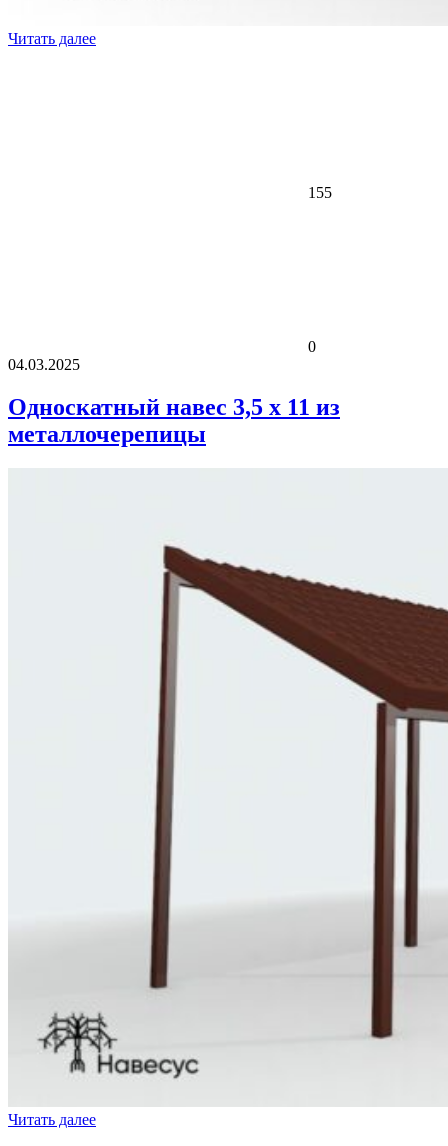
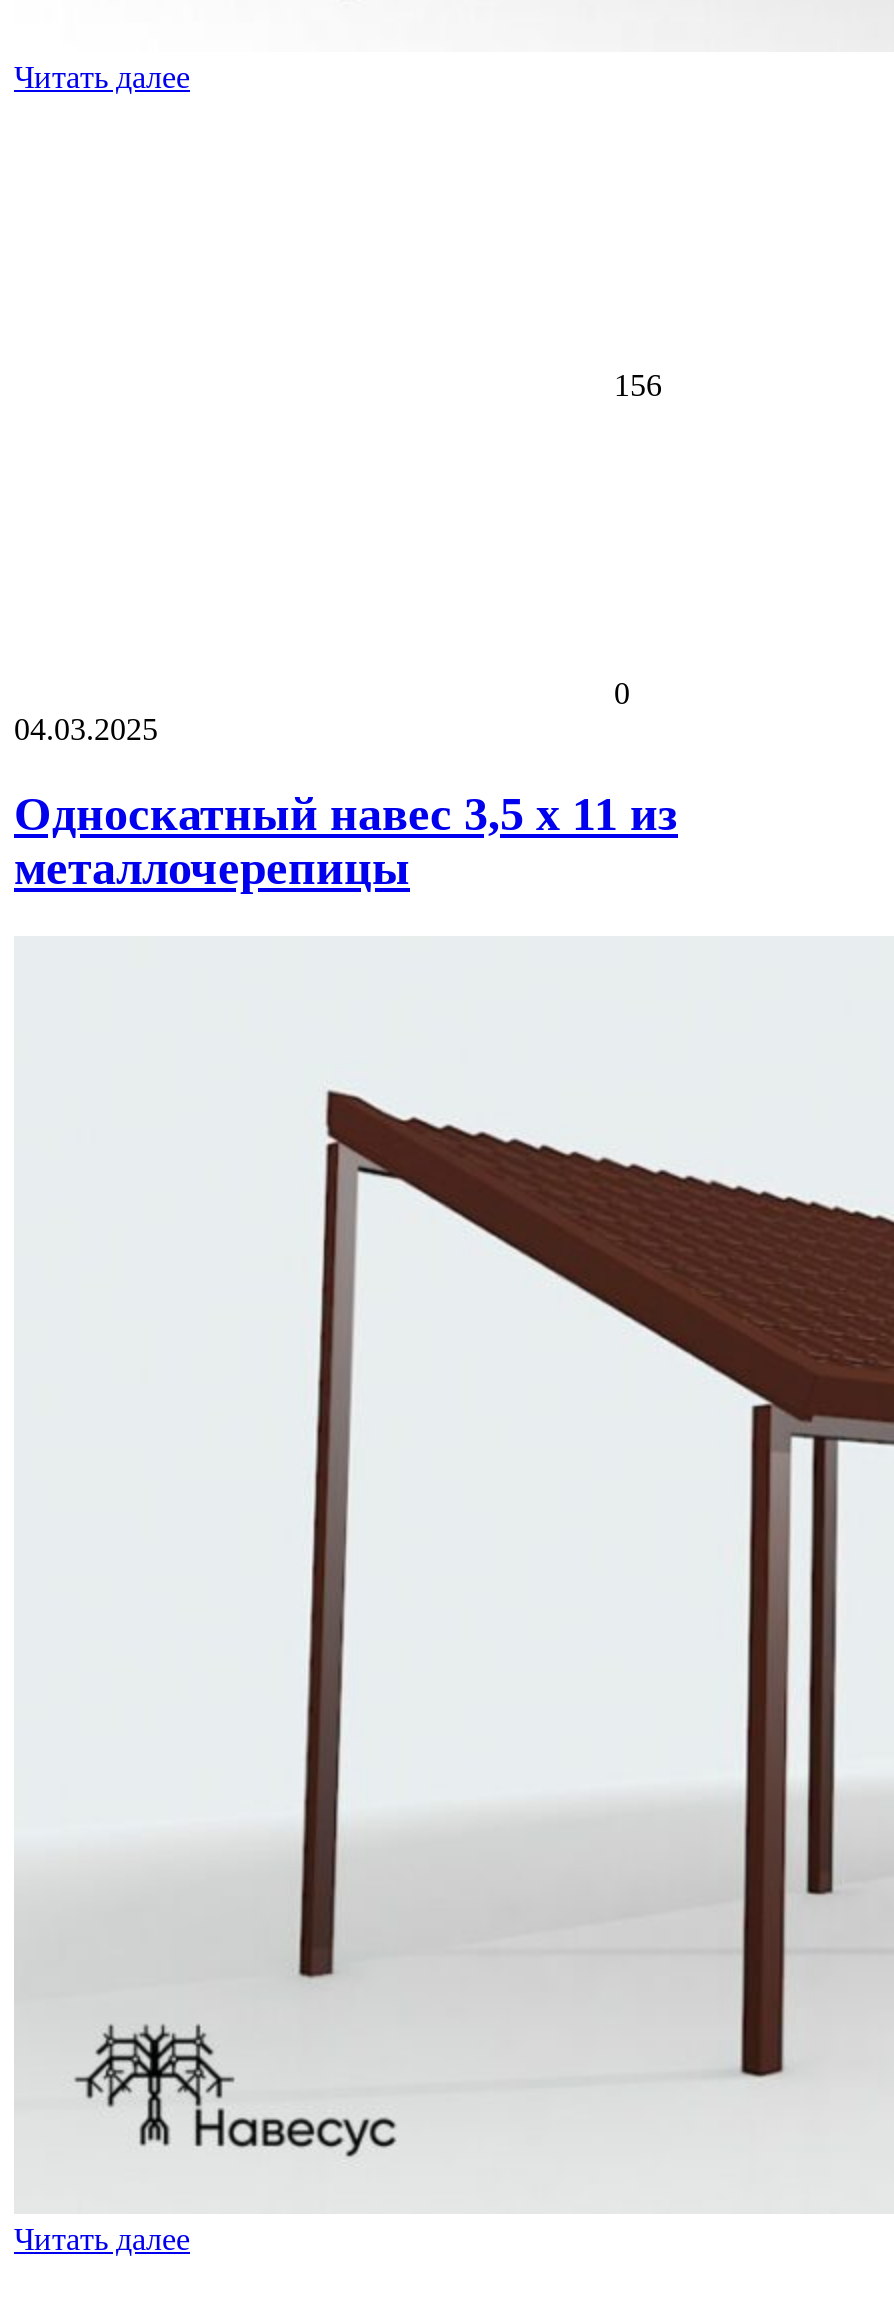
[308,184,332,201] 155 -> [614,368,662,402] 156

